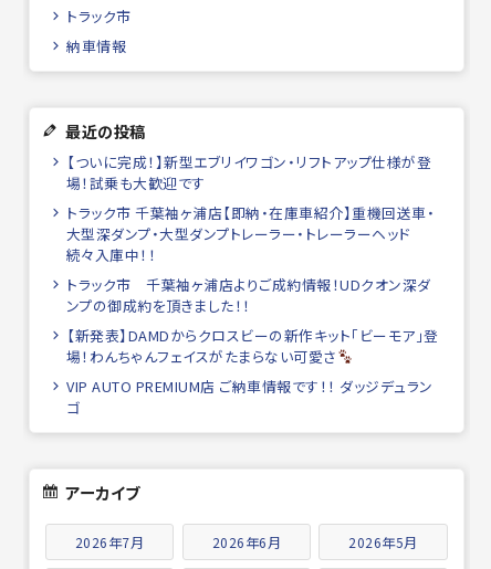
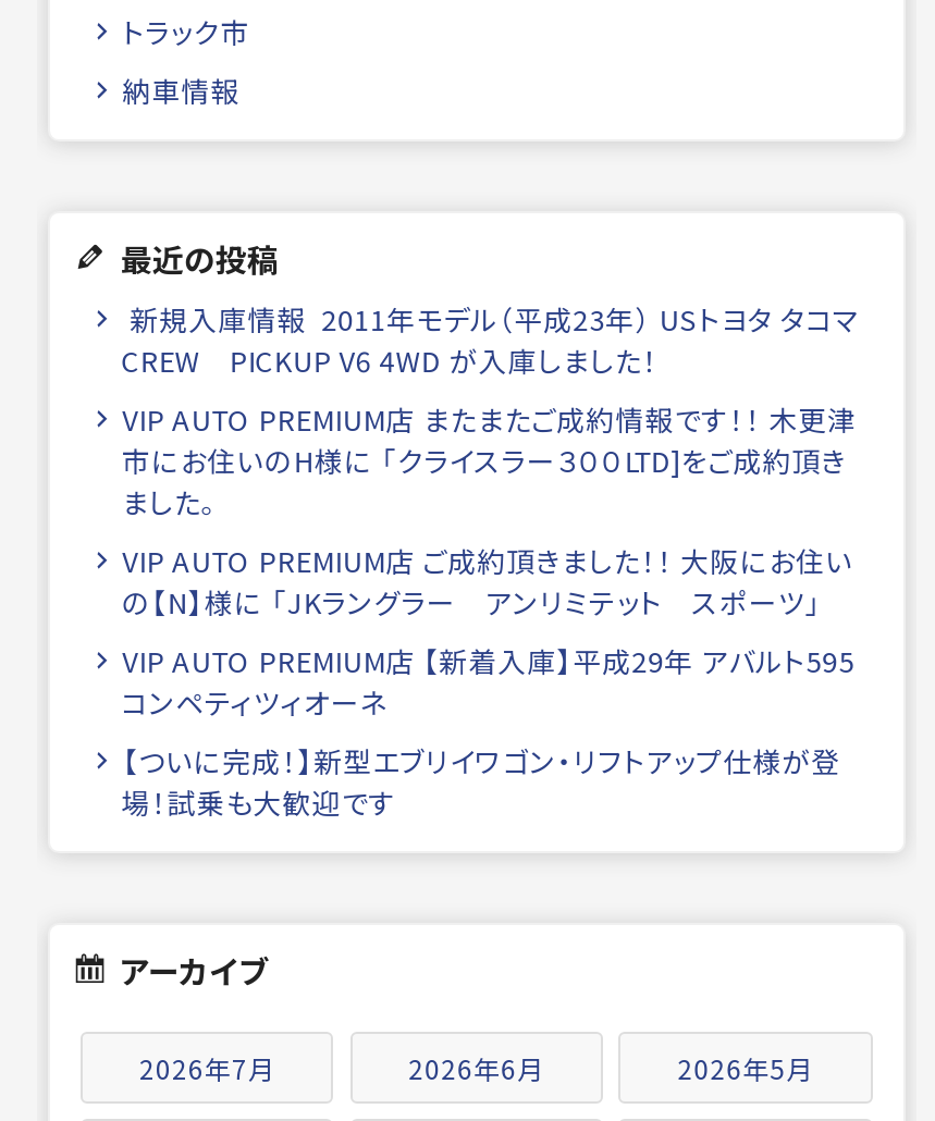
none -> [121,298,860,722] 新規入庫情報 2011年モデル（平成23年） USトヨタ タコマ | CREW PICKUP V6 4WD が入庫しました！ | VIP AUTO PREMIUM店 またまたご成約情報です！！ 木更津 | 市にお住いのH様に 「クライスラー３００LTD]をご成約頂き | ました。 | VIP AUTO PREMIUM店 ご成約頂きました！！ 大阪にお住い | の【N】様に 「JKラングラー アンリミテット スポーツ」 | VIP AUTO PREMIUM店 【新着入庫】平成29年 アバルト595 | コンペティツィオーネ
moved [66,151,431,193] -> [121,740,841,822]: 【ついに完成！】新型エブリイワゴン・リフトアップ仕様が登 | 場！試乗も大歓迎です
[66,202,439,417] トラック市 千葉袖ヶ浦店【即納・在庫車紹介】重機回送車・ | 大型深ダンプ・大型ダンプトレーラー・トレーラーヘッド | 続々入庫中！！ | トラック市 千葉袖ヶ浦店よりご成約情報！UDクオン深ダ | ンプの御成約を頂きました！！ | 【新発表】DAMDからクロスビーの新作キット「ビーモア」登 | 場！わんちゃんフェイスがたまらない可愛さ | VIP AUTO PREMIUM店 ご納車情報です！！ ダッジデュラン | ゴ -> none

